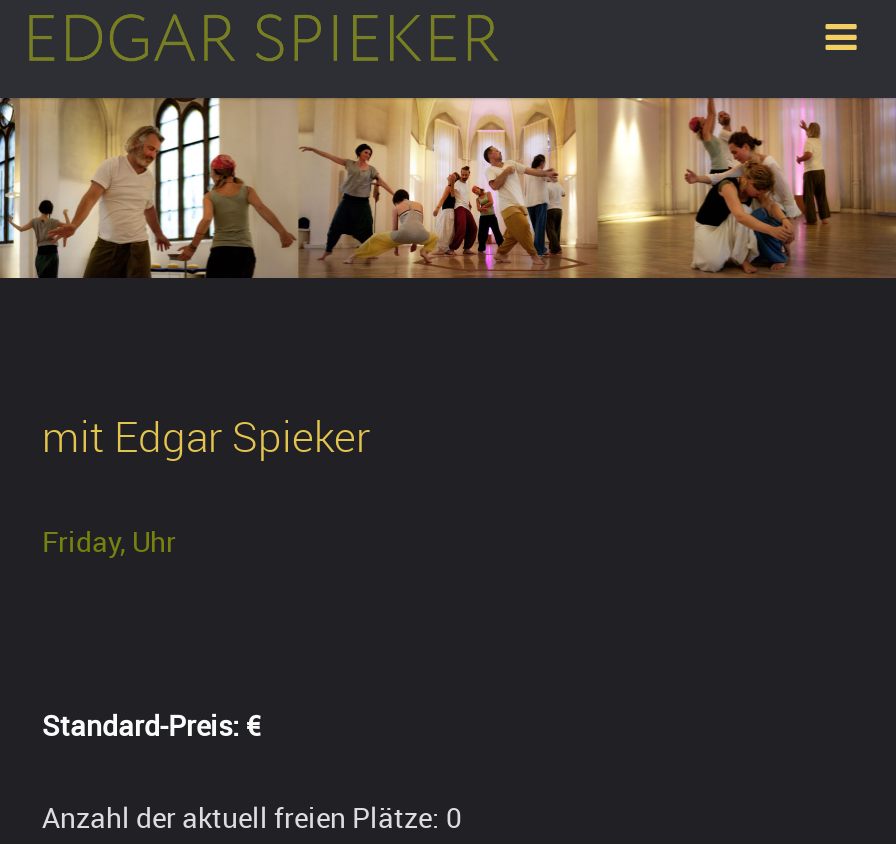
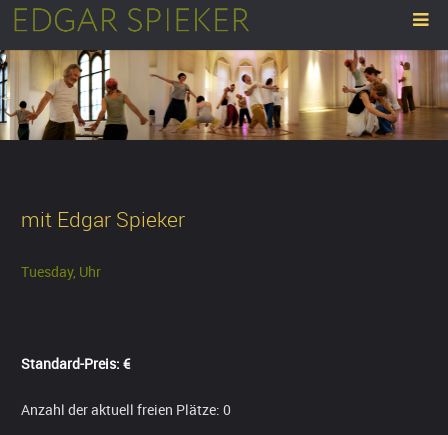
[42,521,176,559] Friday, Uhr -> [21,261,101,280] Tuesday, Uhr

